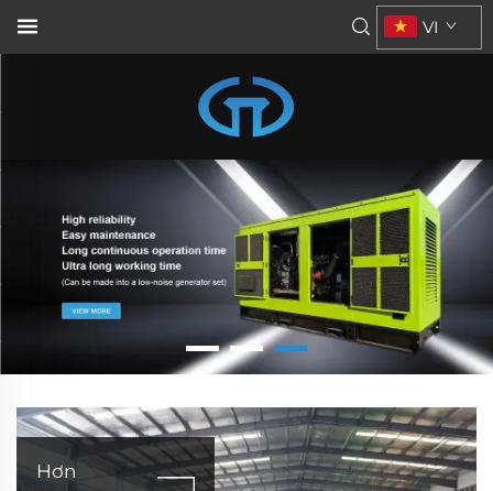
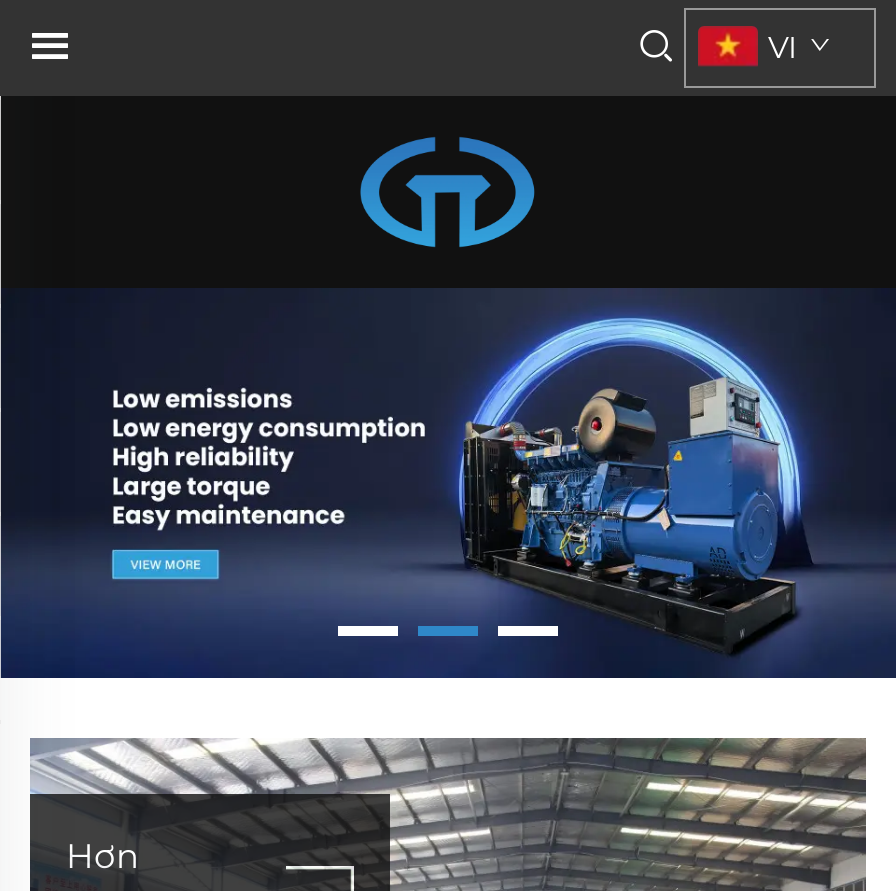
[3,159,490,375] [image] -> [6,288,890,682] [image]

